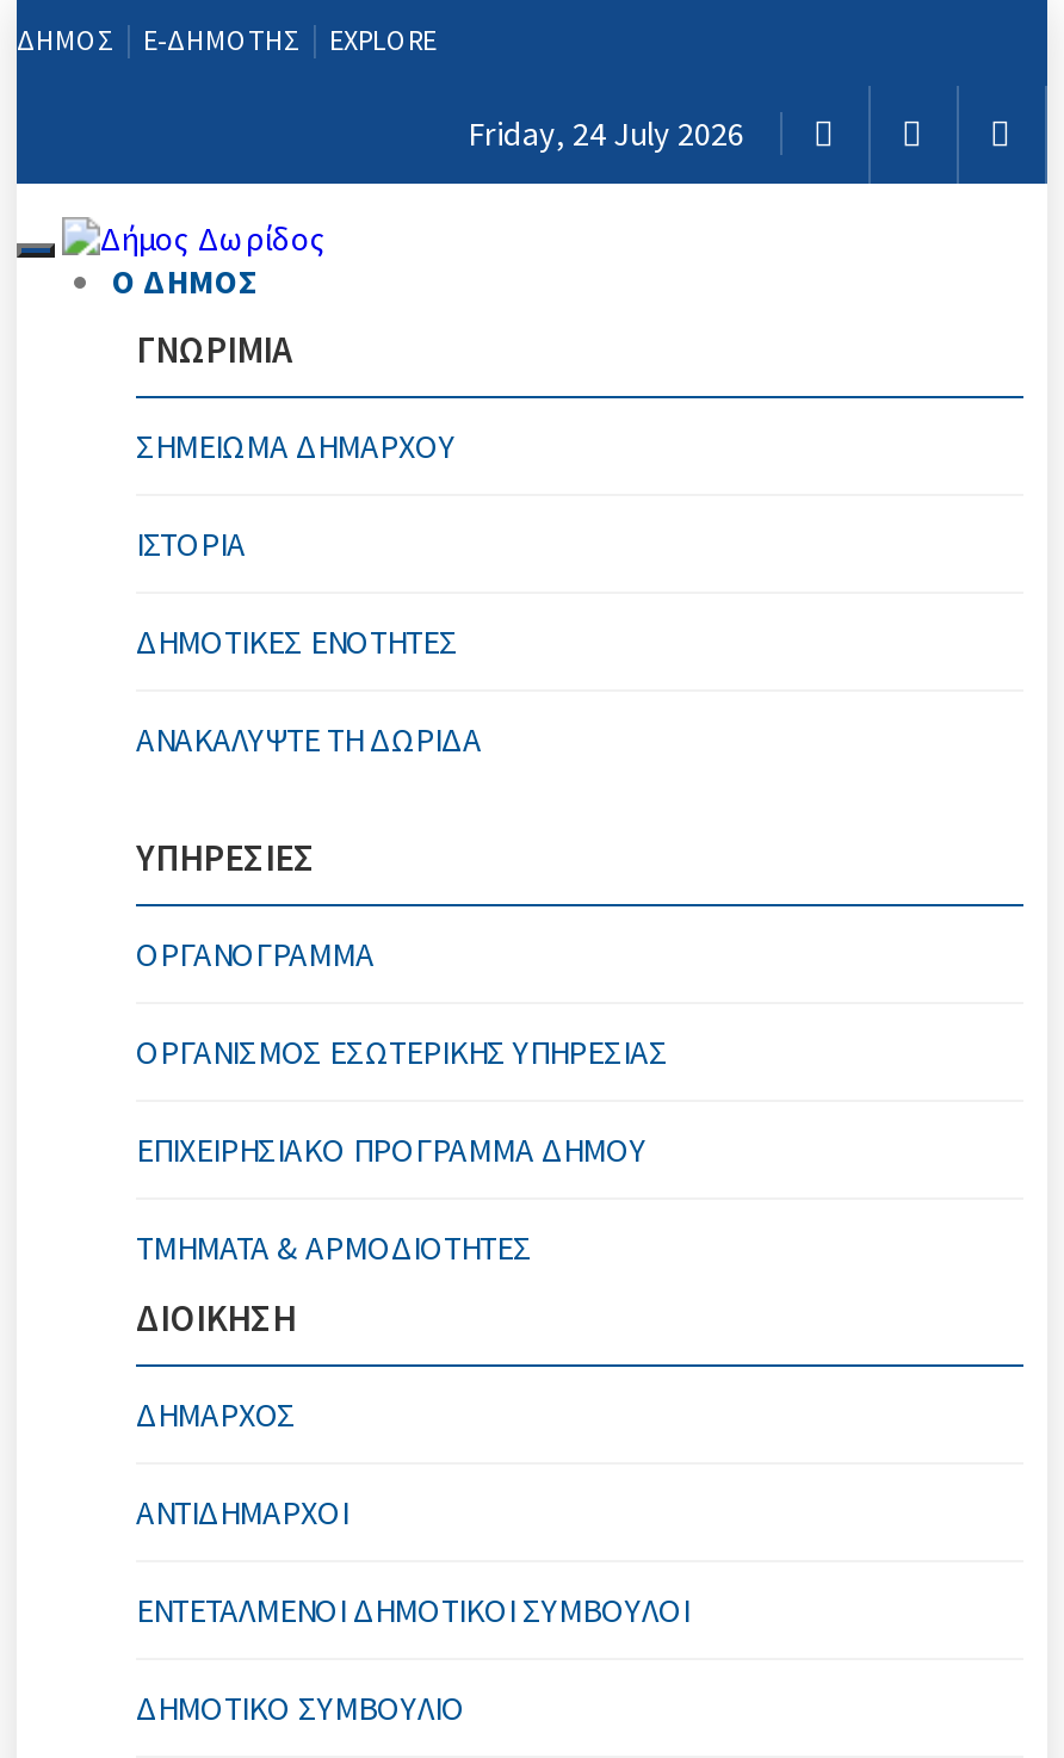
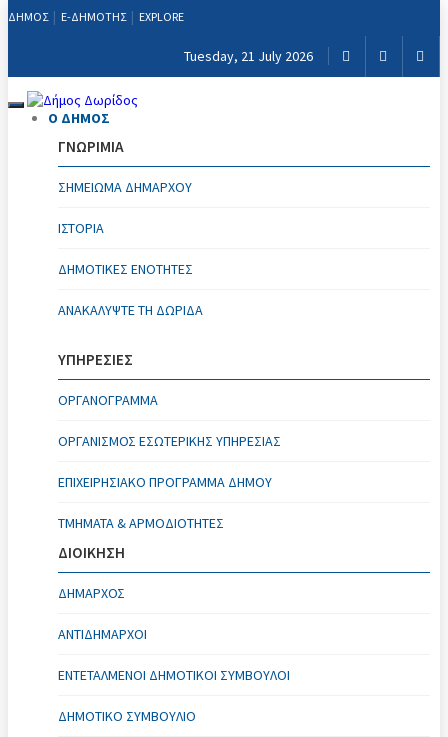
[468,112,744,155] Friday, 24 July 2026 -> [184,47,313,65] Tuesday, 21 July 2026

